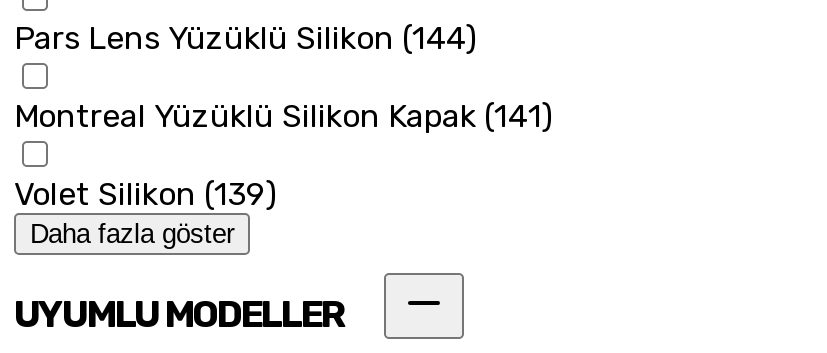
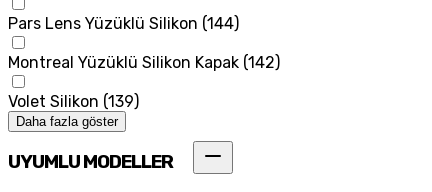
[14,97,552,135] Montreal Yüzüklü Silikon Kapak (141) -> [8,53,280,72] Montreal Yüzüklü Silikon Kapak (142)

